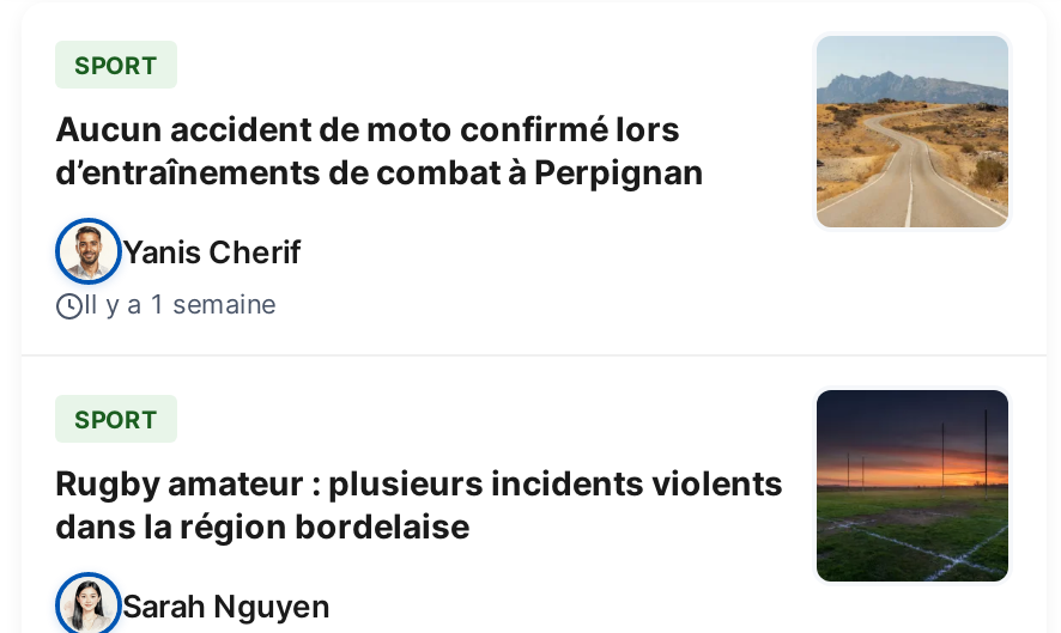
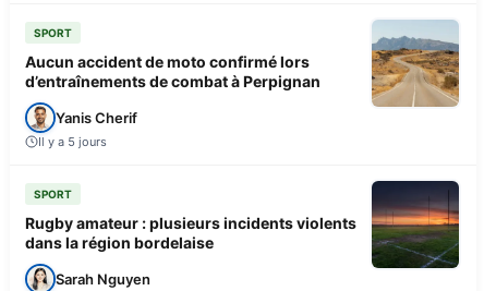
[84,287,275,321] Il y a 1 semaine -> [38,134,107,149] Il y a 5 jours

